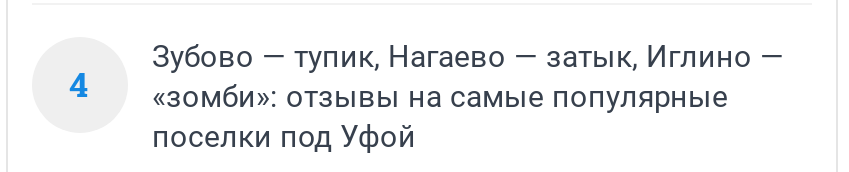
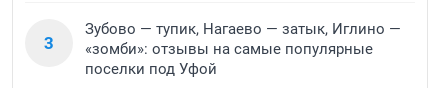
[69,61,728,115] 4 «зомби»: отзывы на самые популярные -> [44,31,373,58] 3 «зомби»: отзывы на самые популярные

